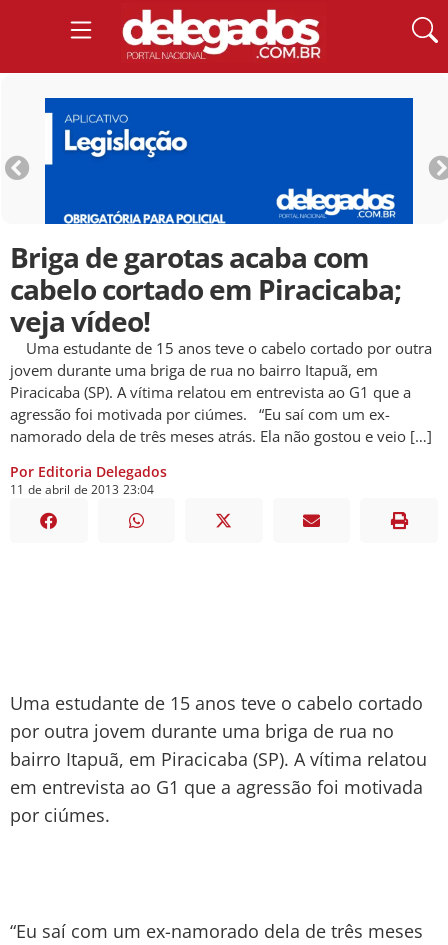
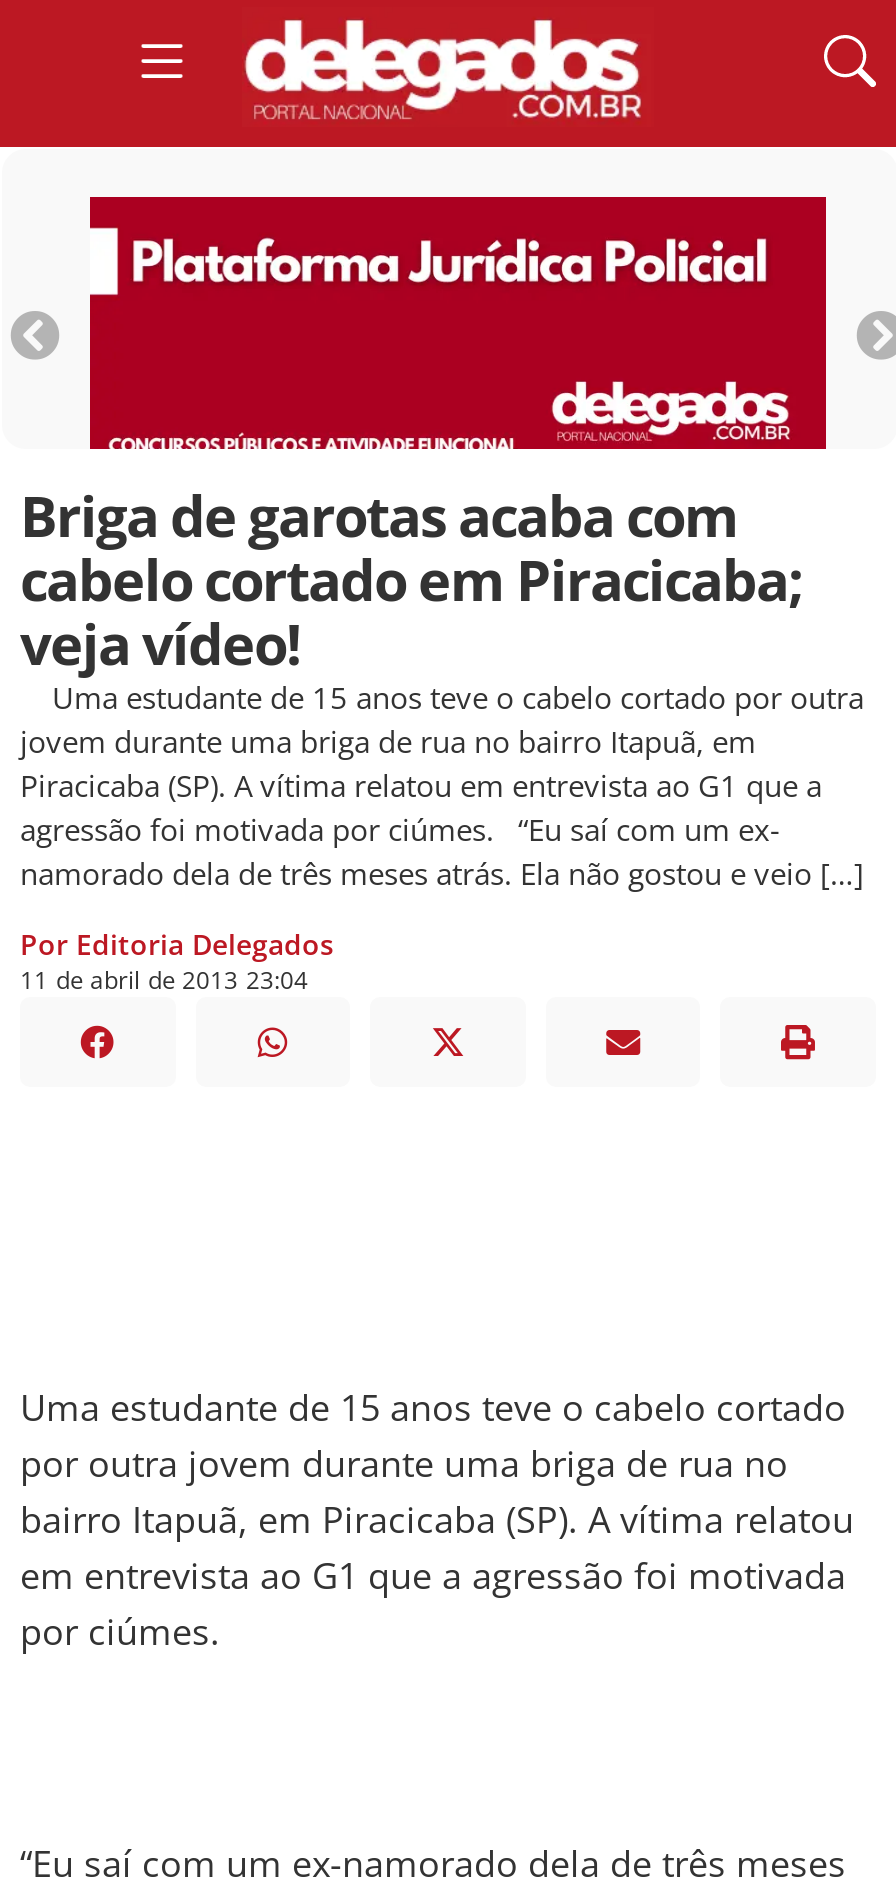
[44,97,414,225] [image] -> [88,195,828,451] [image]

